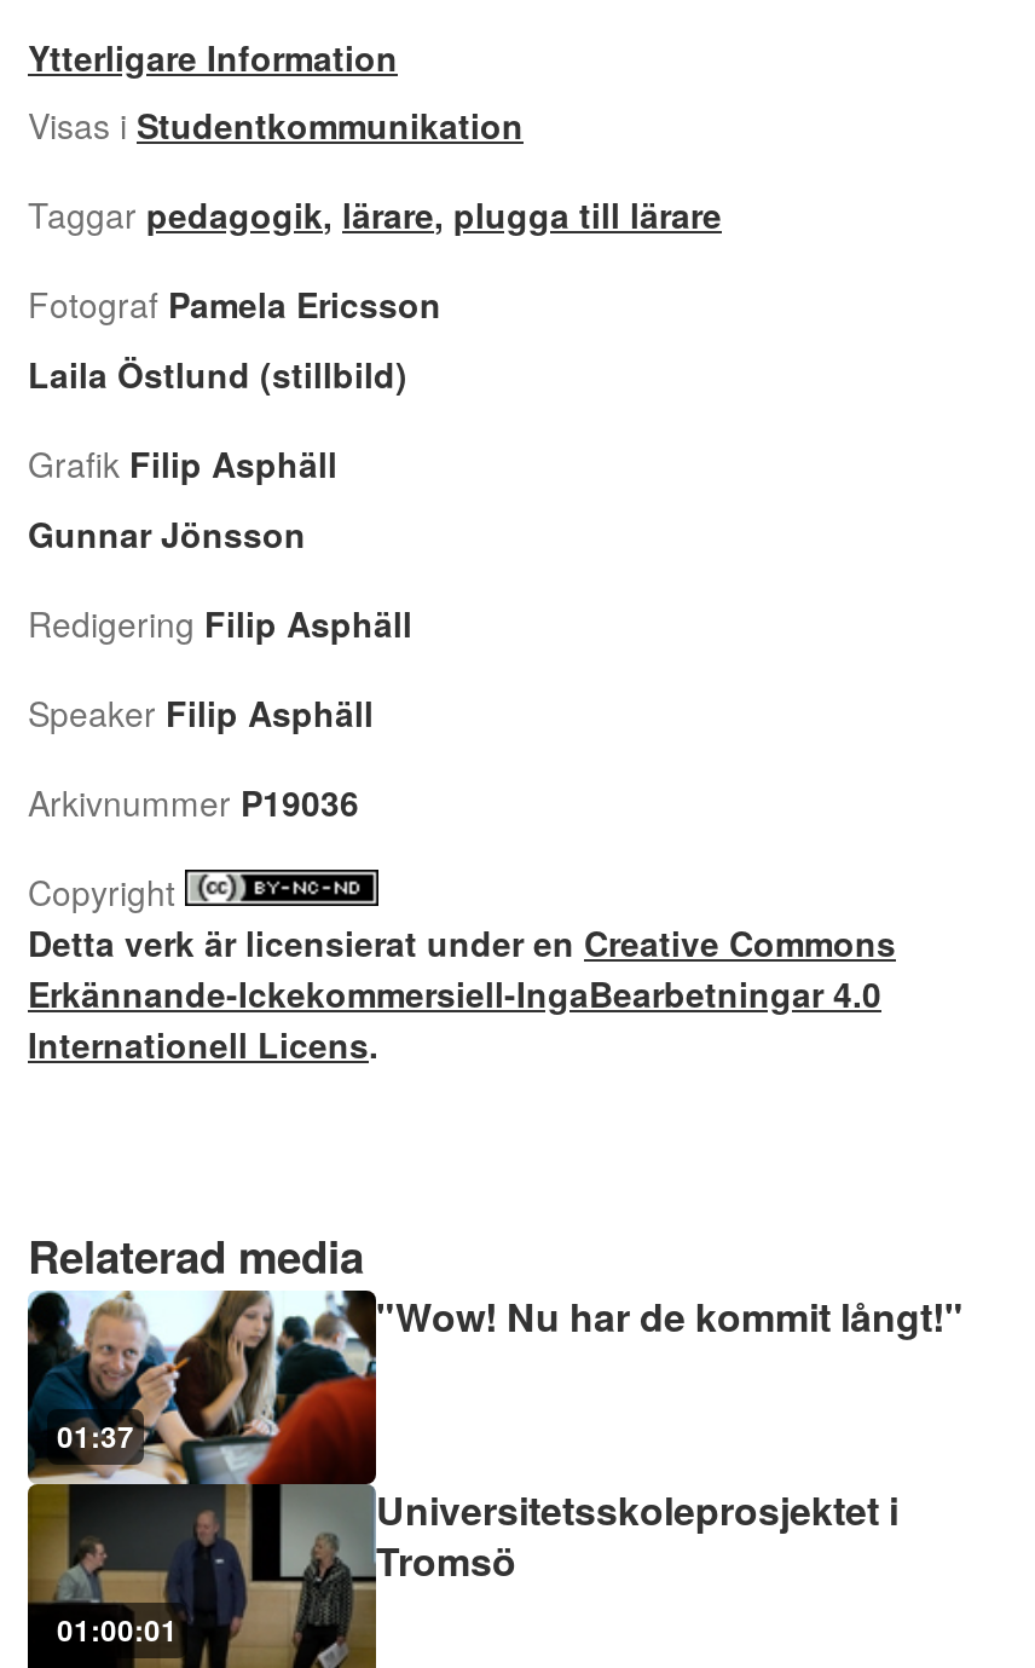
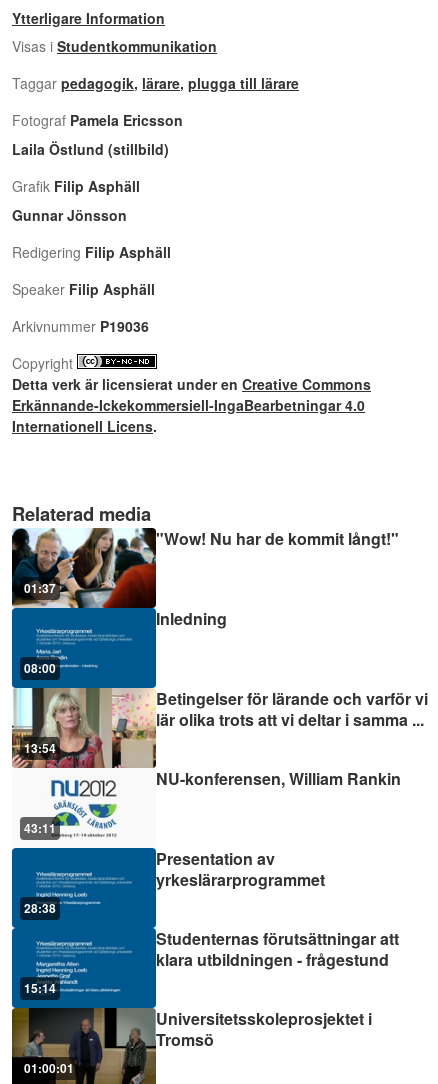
none -> [11,607,157,769] [image] | 08:00
none -> [11,847,157,1009] [image] | 28:38
none -> [24,739,56,757] 13:54
none -> [24,779,117,837] [image] | 43:11
none -> [24,979,56,997] 15:14
none -> [156,607,227,630] Inledning
none -> [156,687,428,731] Betingelser för lärande och varför vi | lär olika trots att vi deltar i samma...
none -> [156,767,401,790] NU-konferensen, William Rankin
none -> [156,847,325,891] Presentation av | yrkeslärarprogrammet
none -> [156,927,399,971] Studenternas förutsättningar att | klara utbildningen - frågestund

